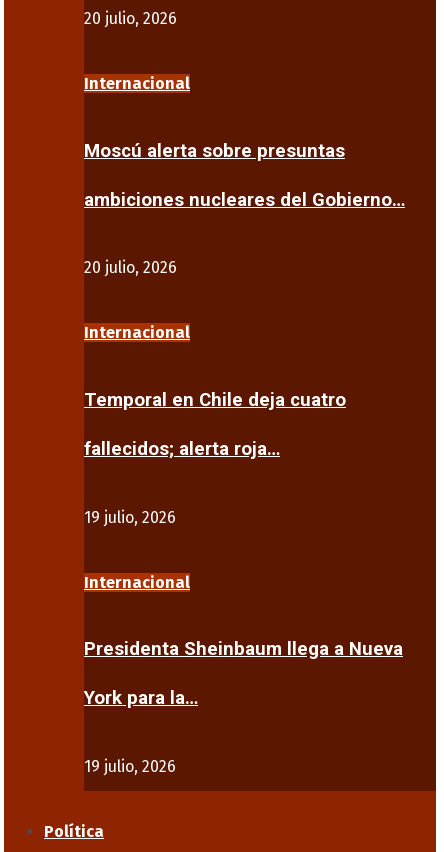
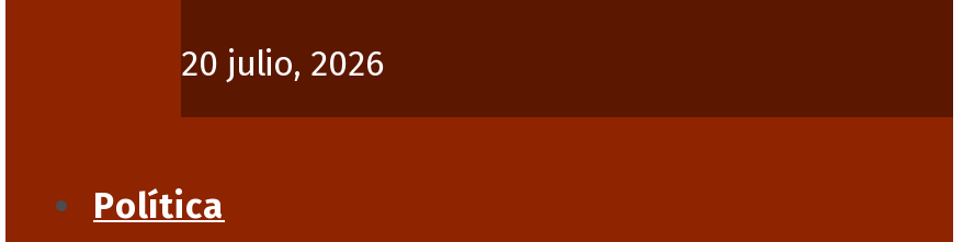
[84,74,405,776] Internacional | Moscú alerta sobre presuntas | ambiciones nucleares del Gobierno… | 20 julio, 2026 | Internacional | Temporal en Chile deja cuatro | fallecidos; alerta roja… | 19 julio, 2026 | Internacional | Presidenta Sheinbaum llega a Nueva | York para la… | 19 julio, 2026 -> none

